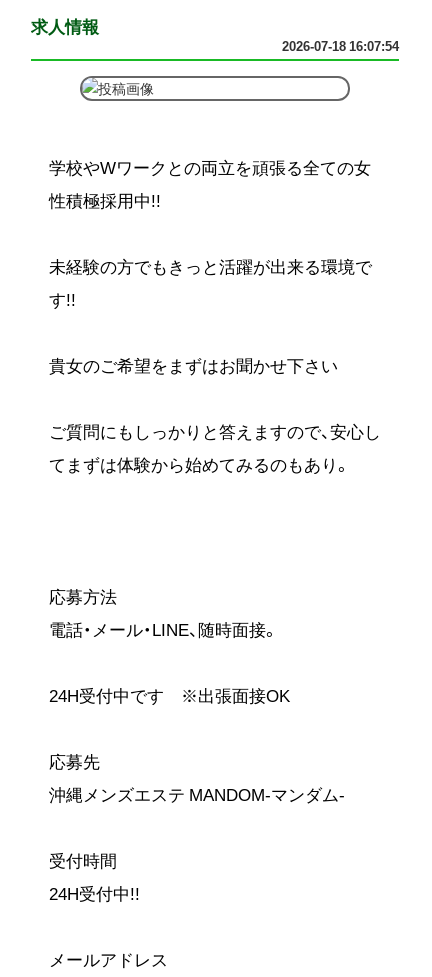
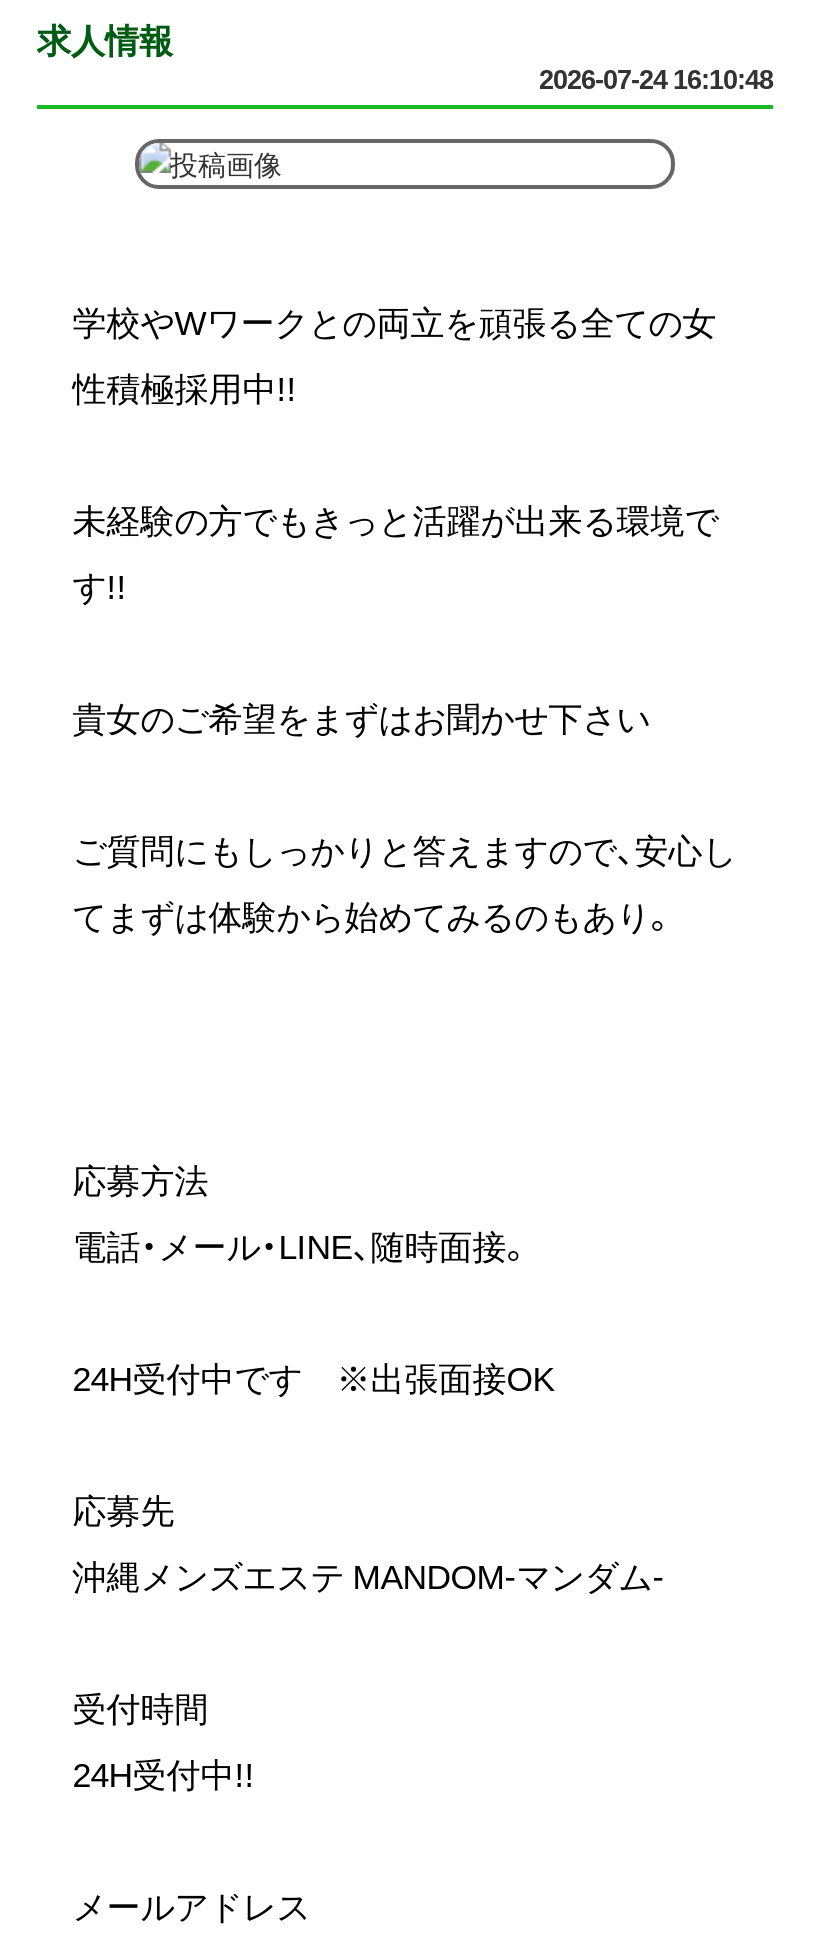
[282,35,399,55] 2026-07-18 16:07:54 -> [539,57,773,97] 2026-07-24 16:10:48

